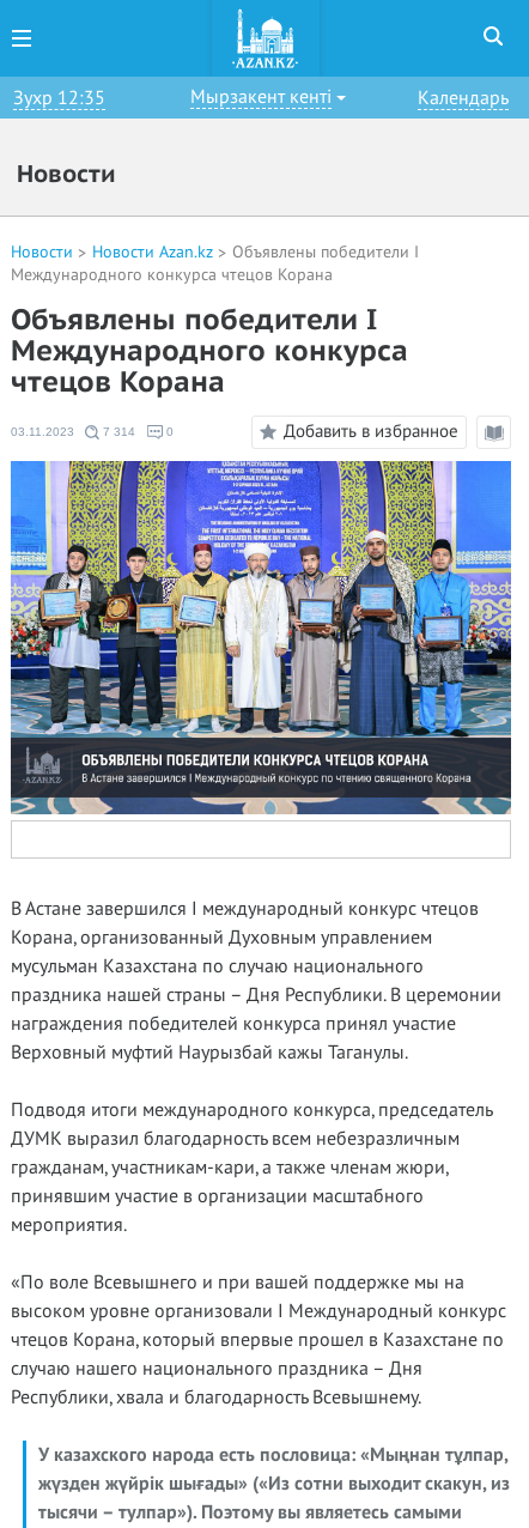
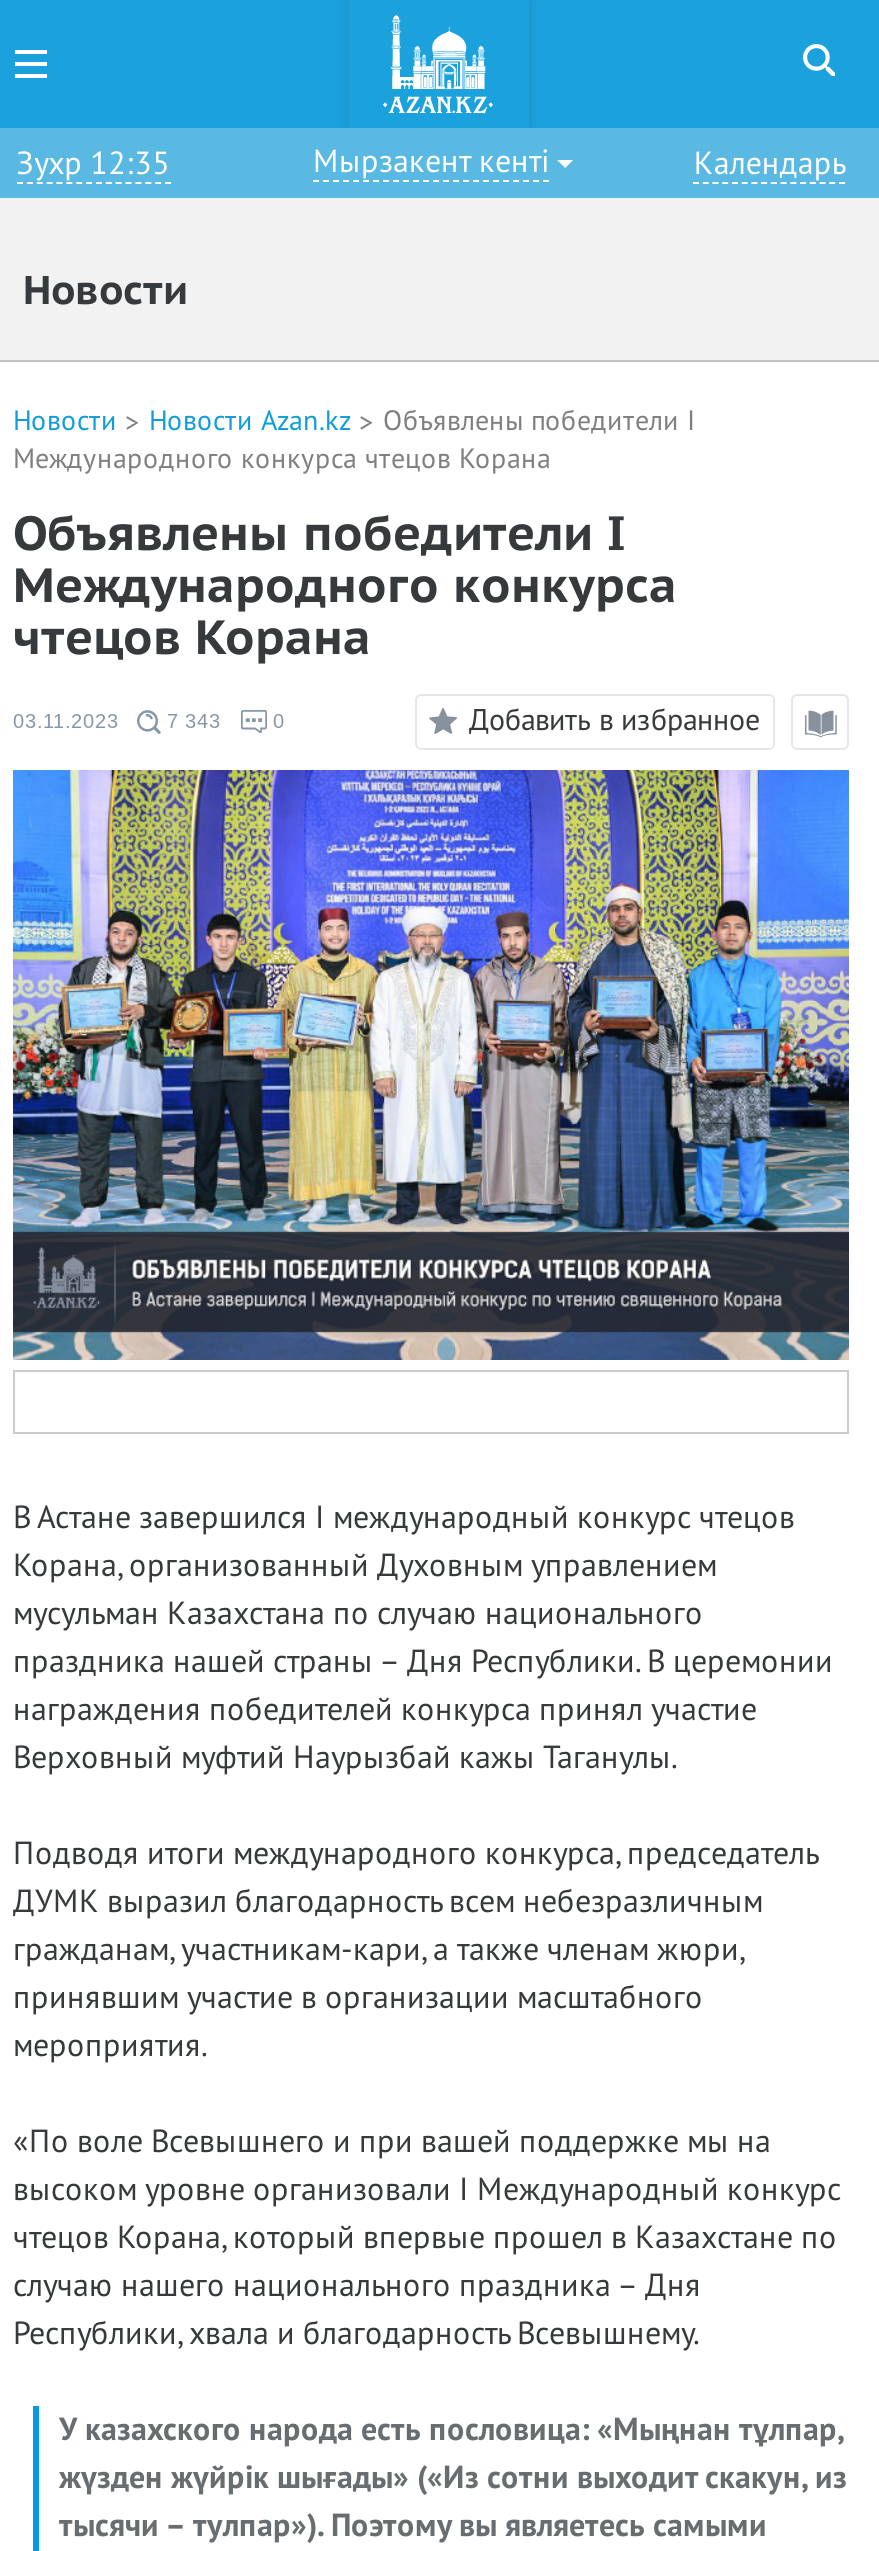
[11,425,135,438] 03.11.2023 7 314 -> [13,710,221,732] 03.11.2023 7 343

